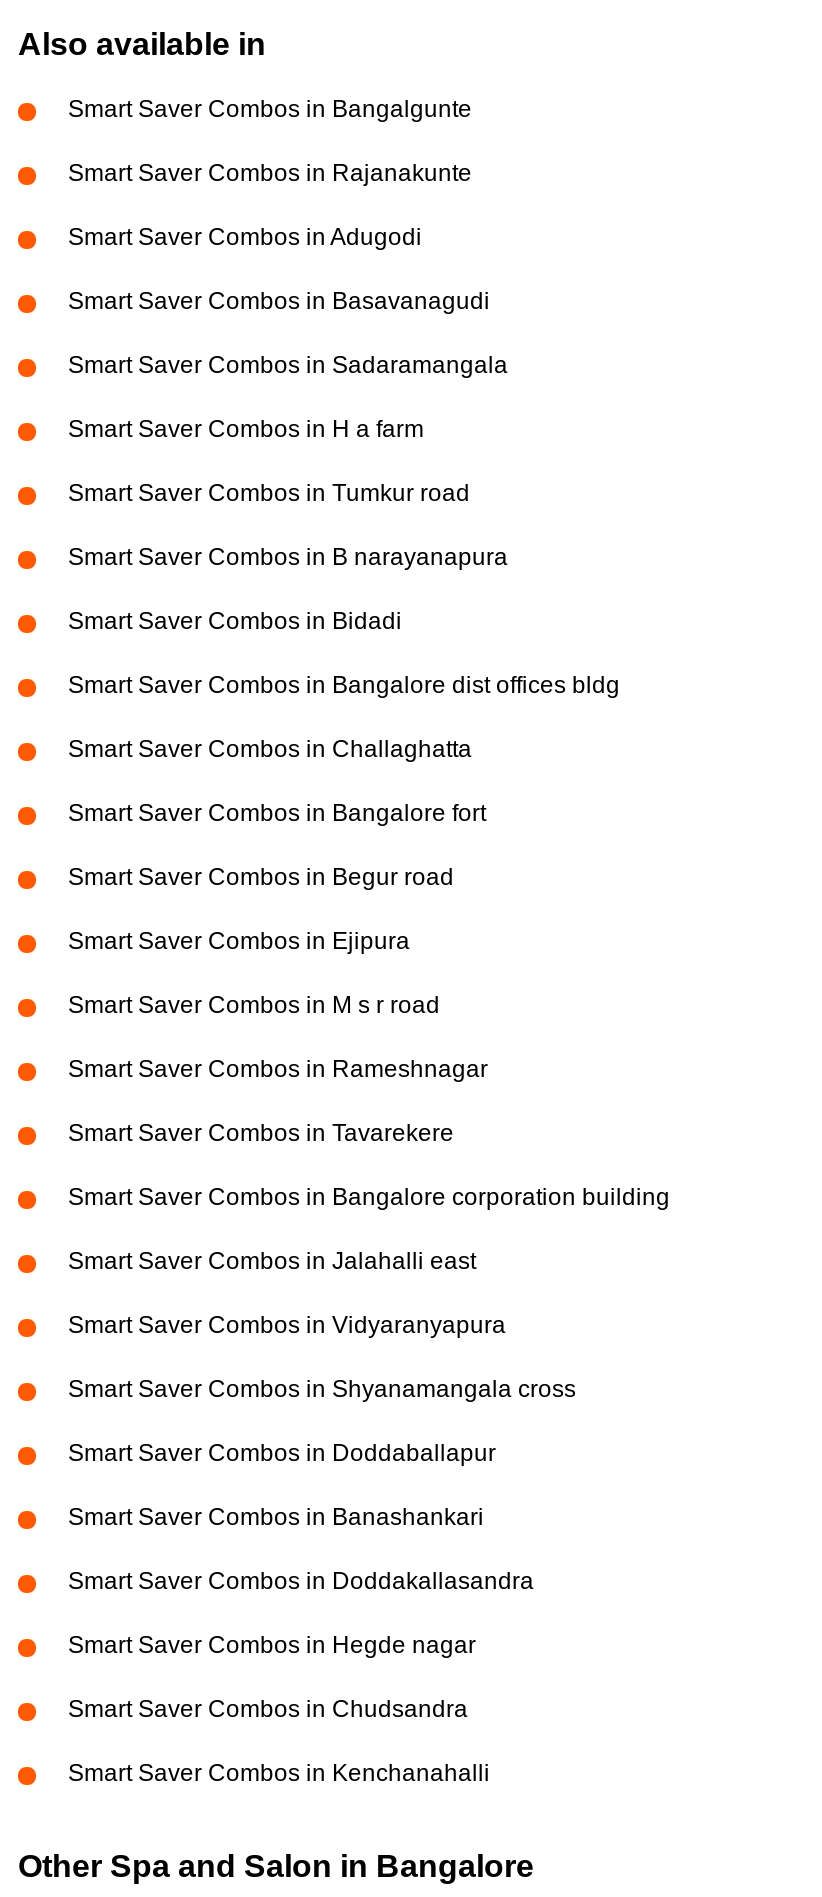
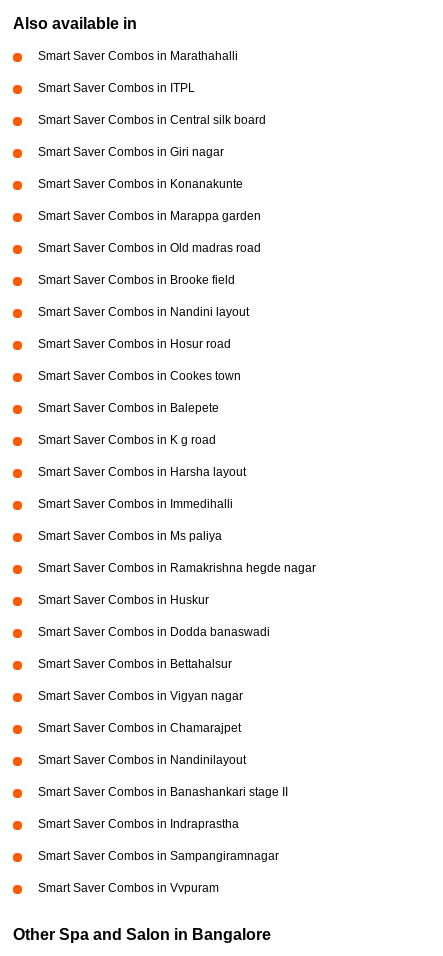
[68,95,472,123] Smart Saver Combos in Bangalgunte -> [38,49,238,63] Smart Saver Combos in Marathahalli
[68,159,472,187] Smart Saver Combos in Rajanakunte -> [38,81,195,95] Smart Saver Combos in ITPL
[68,223,422,251] Smart Saver Combos in Adugodi -> [38,113,266,127] Smart Saver Combos in Central silk board
[68,287,490,315] Smart Saver Combos in Basavanagudi -> [38,145,224,159] Smart Saver Combos in Giri nagar
[68,351,508,379] Smart Saver Combos in Sadaramangala -> [38,177,243,191] Smart Saver Combos in Konanakunte
[68,415,424,443] Smart Saver Combos in H a farm -> [38,209,261,223] Smart Saver Combos in Marappa garden
[68,479,470,507] Smart Saver Combos in Tumkur road -> [38,241,261,255] Smart Saver Combos in Old madras road
[68,543,508,571] Smart Saver Combos in B narayanapura -> [38,273,235,287] Smart Saver Combos in Brooke field
[68,607,402,635] Smart Saver Combos in Bidadi -> [38,305,249,319] Smart Saver Combos in Nandini layout
[68,671,620,699] Smart Saver Combos in Bangalore dist offices bldg -> [38,337,231,351] Smart Saver Combos in Hosur road
[68,735,472,763] Smart Saver Combos in Challaghatta -> [38,369,241,383] Smart Saver Combos in Cookes town
[68,799,486,827] Smart Saver Combos in Bangalore fort -> [38,401,219,415] Smart Saver Combos in Balepete
[68,863,454,891] Smart Saver Combos in Begur road -> [38,433,216,447] Smart Saver Combos in K g road
[68,927,410,955] Smart Saver Combos in Ejipura -> [38,465,246,479] Smart Saver Combos in Harsha layout
[68,991,440,1019] Smart Saver Combos in M s r road -> [38,497,233,511] Smart Saver Combos in Immedihalli
[68,1055,488,1083] Smart Saver Combos in Rameshnagar -> [38,529,222,543] Smart Saver Combos in Ms paliya
[68,1119,454,1147] Smart Saver Combos in Tavarekere -> [38,561,316,575] Smart Saver Combos in Ramakrishna hegde nagar
[68,1183,670,1211] Smart Saver Combos in Bangalore corporation building -> [38,593,209,607] Smart Saver Combos in Huskur
[68,1247,476,1275] Smart Saver Combos in Jalahalli east -> [38,625,270,639] Smart Saver Combos in Dodda banaswadi
[68,1311,506,1339] Smart Saver Combos in Vidyaranyapura -> [38,657,232,671] Smart Saver Combos in Bettahalsur
[68,1375,576,1403] Smart Saver Combos in Shyanamangala cross -> [38,689,243,703] Smart Saver Combos in Vigyan nagar
[68,1439,496,1467] Smart Saver Combos in Doddaballapur -> [38,721,241,735] Smart Saver Combos in Chamarajpet
[68,1503,484,1531] Smart Saver Combos in Banashankari -> [38,753,246,767] Smart Saver Combos in Nandinilayout
[68,1567,534,1595] Smart Saver Combos in Doddakallasandra -> [38,785,288,799] Smart Saver Combos in Banashankari stage II
[68,1631,476,1659] Smart Saver Combos in Hegde nagar -> [38,817,239,831] Smart Saver Combos in Indraprastha
[68,1695,468,1723] Smart Saver Combos in Chudsandra -> [38,849,279,863] Smart Saver Combos in Sampangiramnagar
[68,1759,490,1787] Smart Saver Combos in Kenchanahalli -> [38,881,219,895] Smart Saver Combos in Vvpuram

